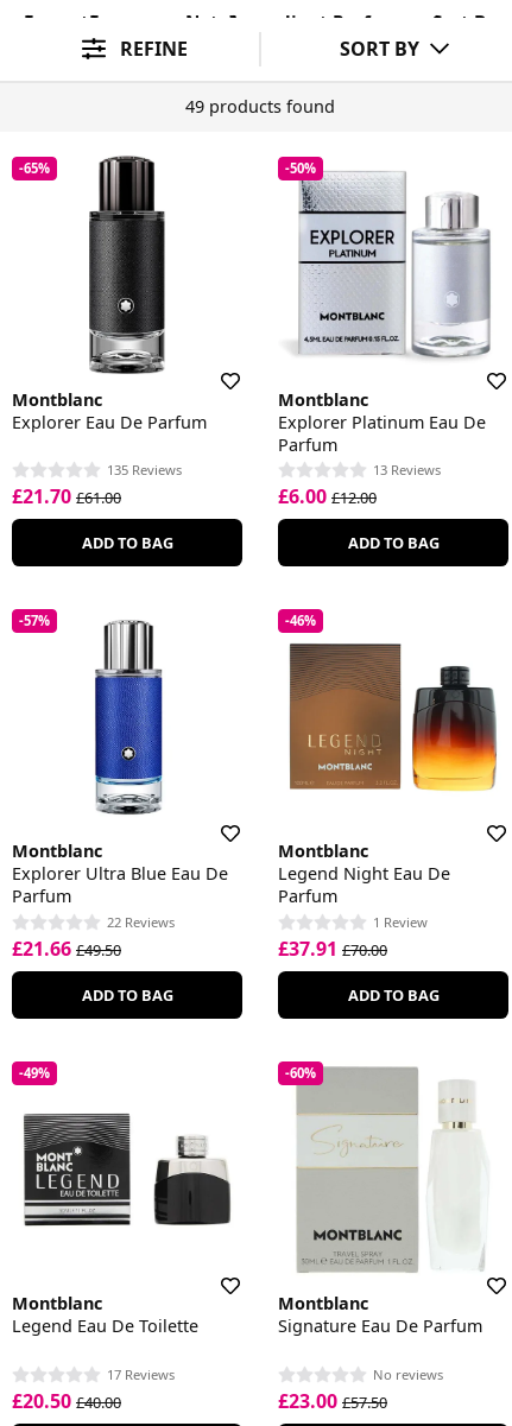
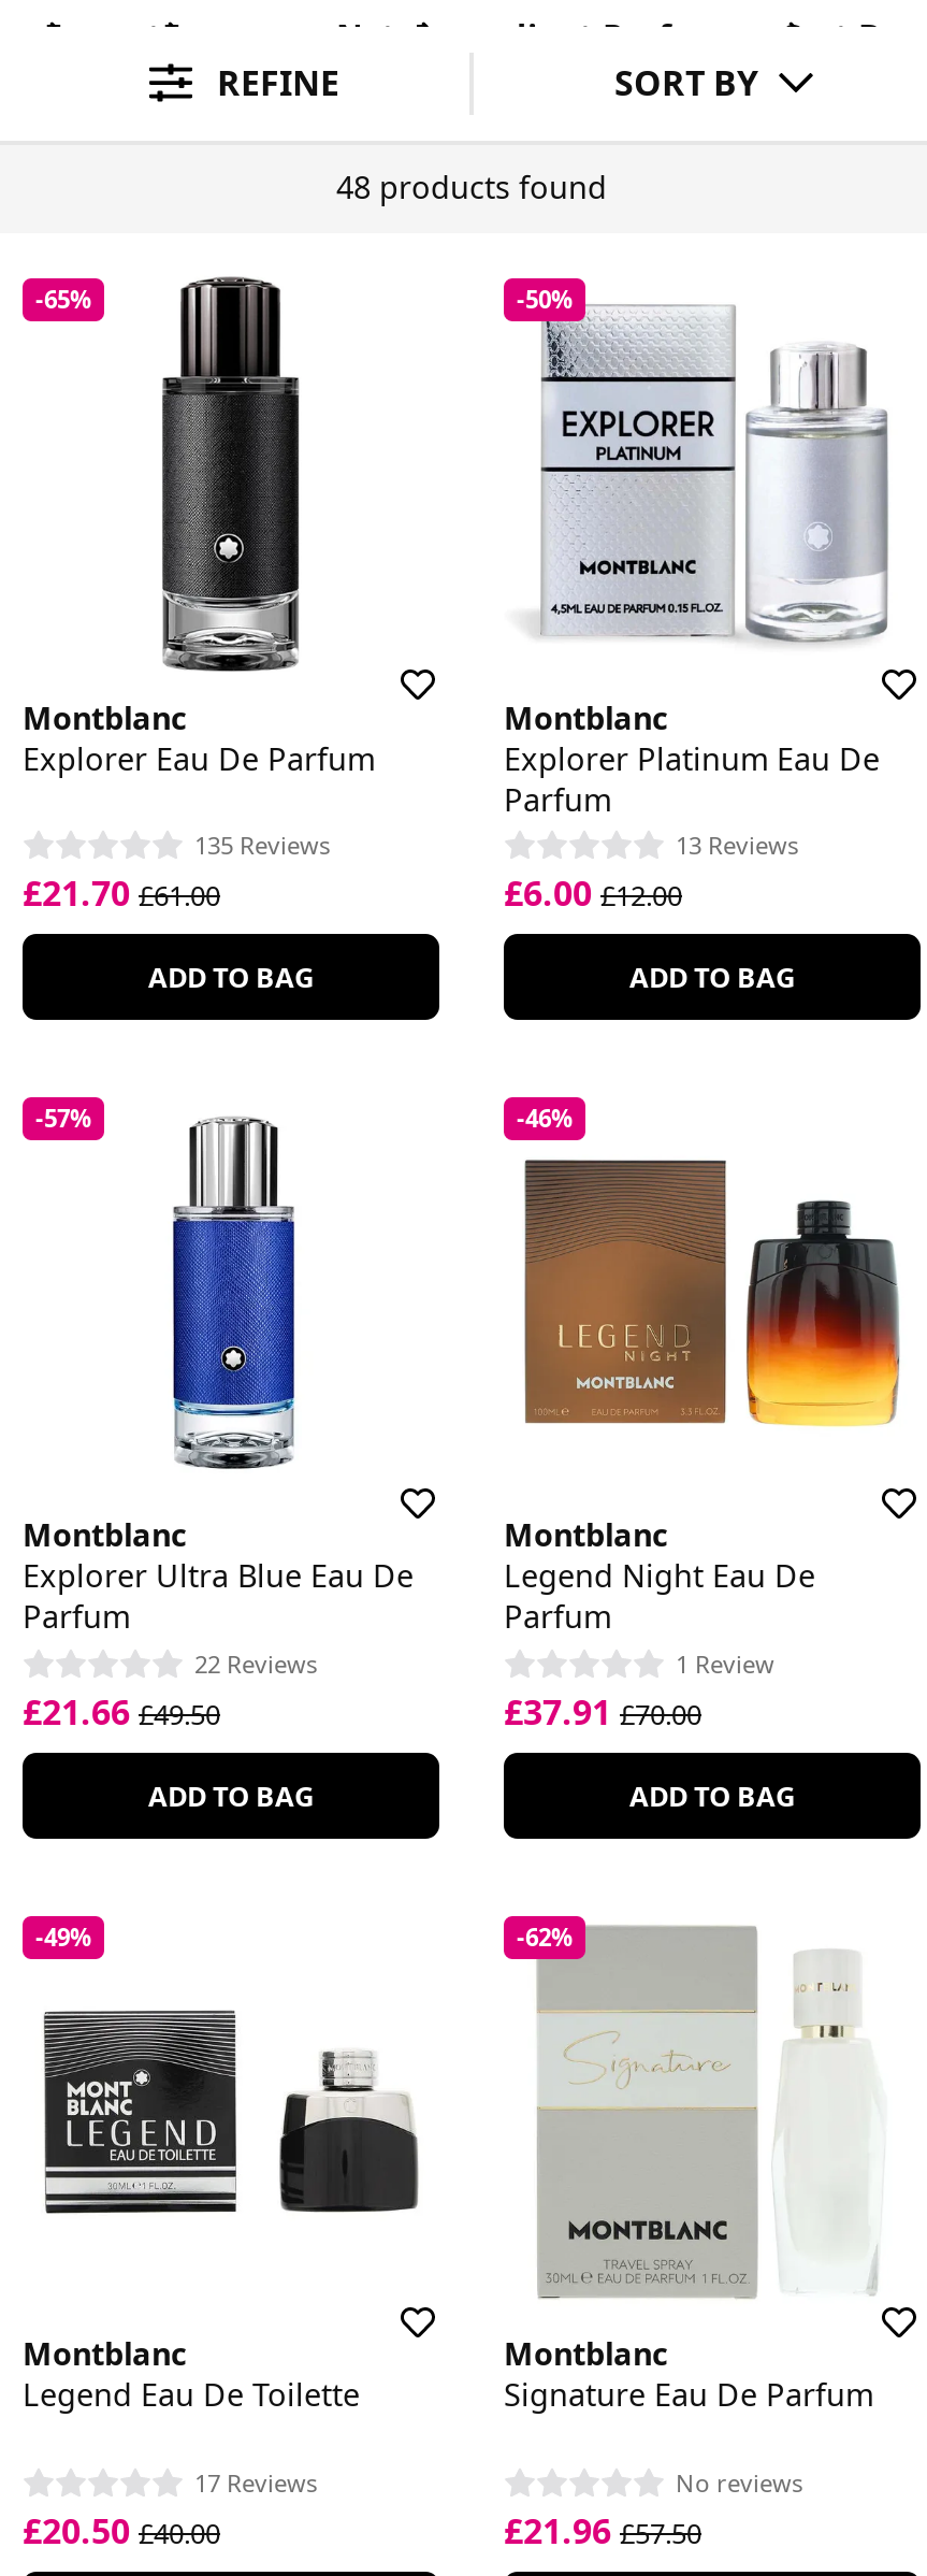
[185,95,335,118] 49 products found -> [336,167,607,208] 48 products found
[285,1064,316,1081] -60% -> [517,1920,573,1952] -62%
[278,1387,387,1414] £23.00 £57.50 -> [504,2506,701,2553] £21.96 £57.50

